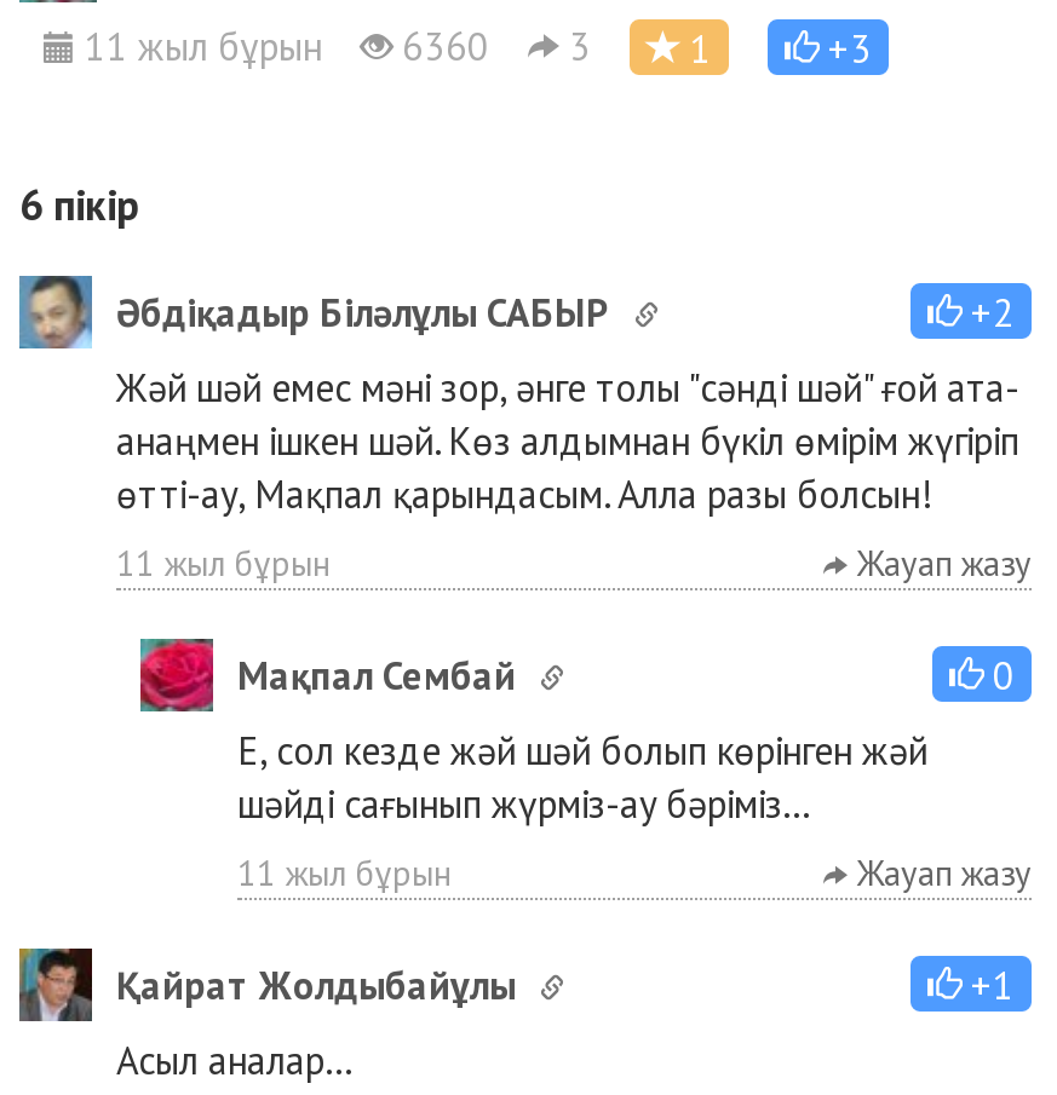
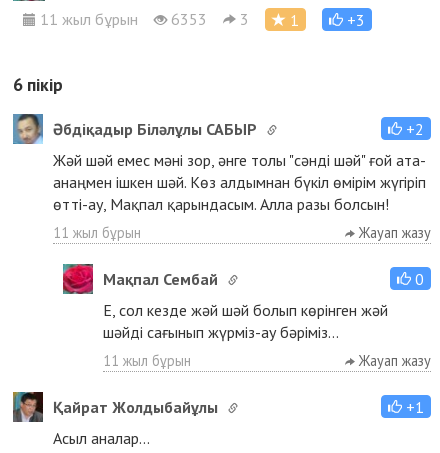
[392,23,489,71] 6360 -> [167,9,207,29] 6353

